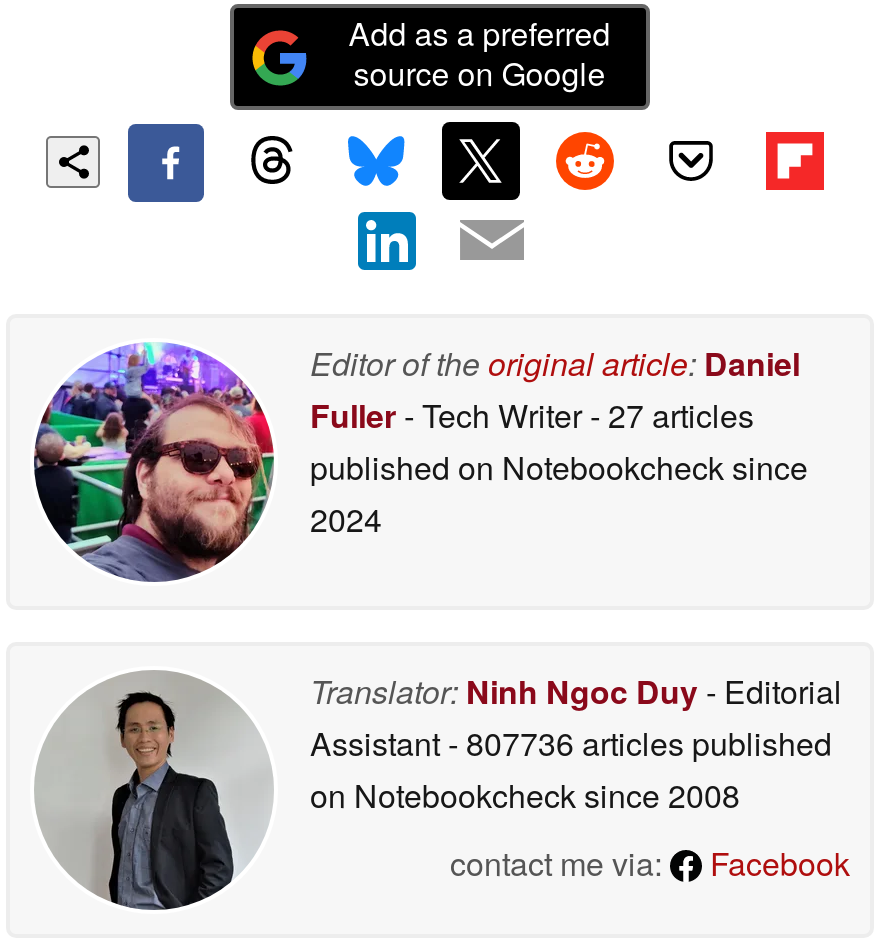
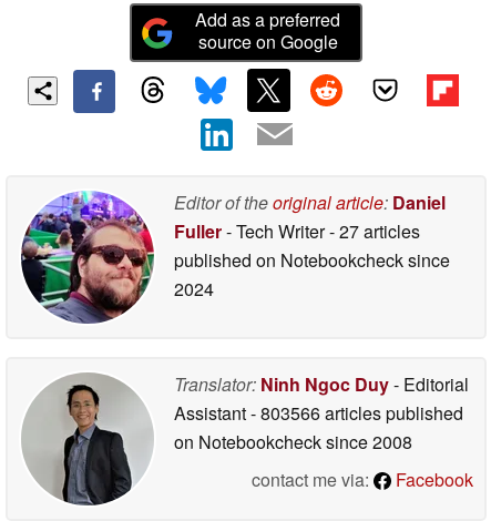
[310,719,832,765] Assistant - 807736 articles published -> [174,400,463,425] Assistant - 803566 articles published

